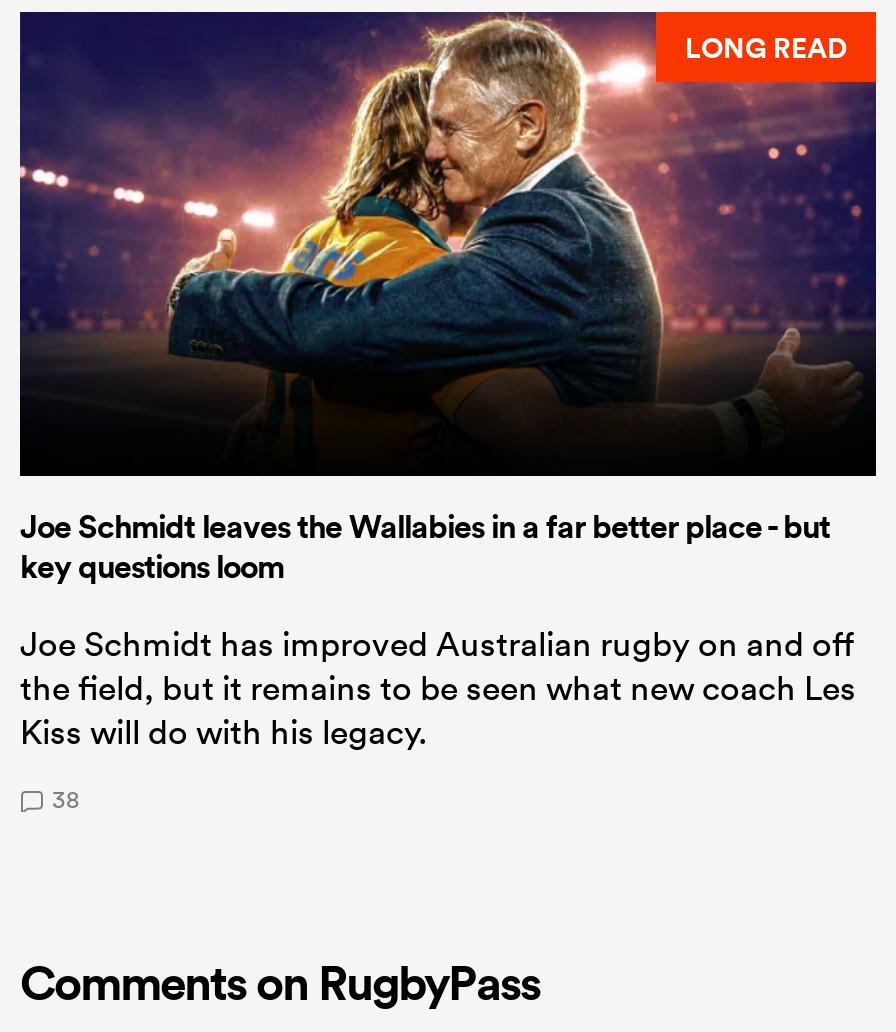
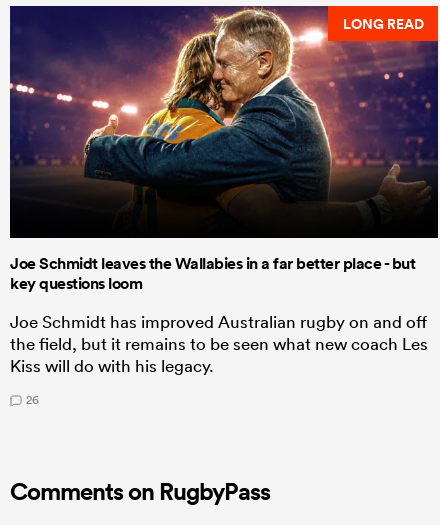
[52,783,80,817] 38 -> [26,391,39,408] 26

